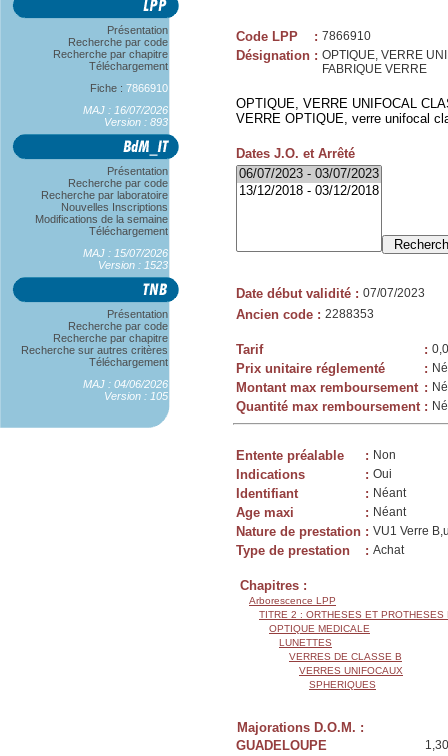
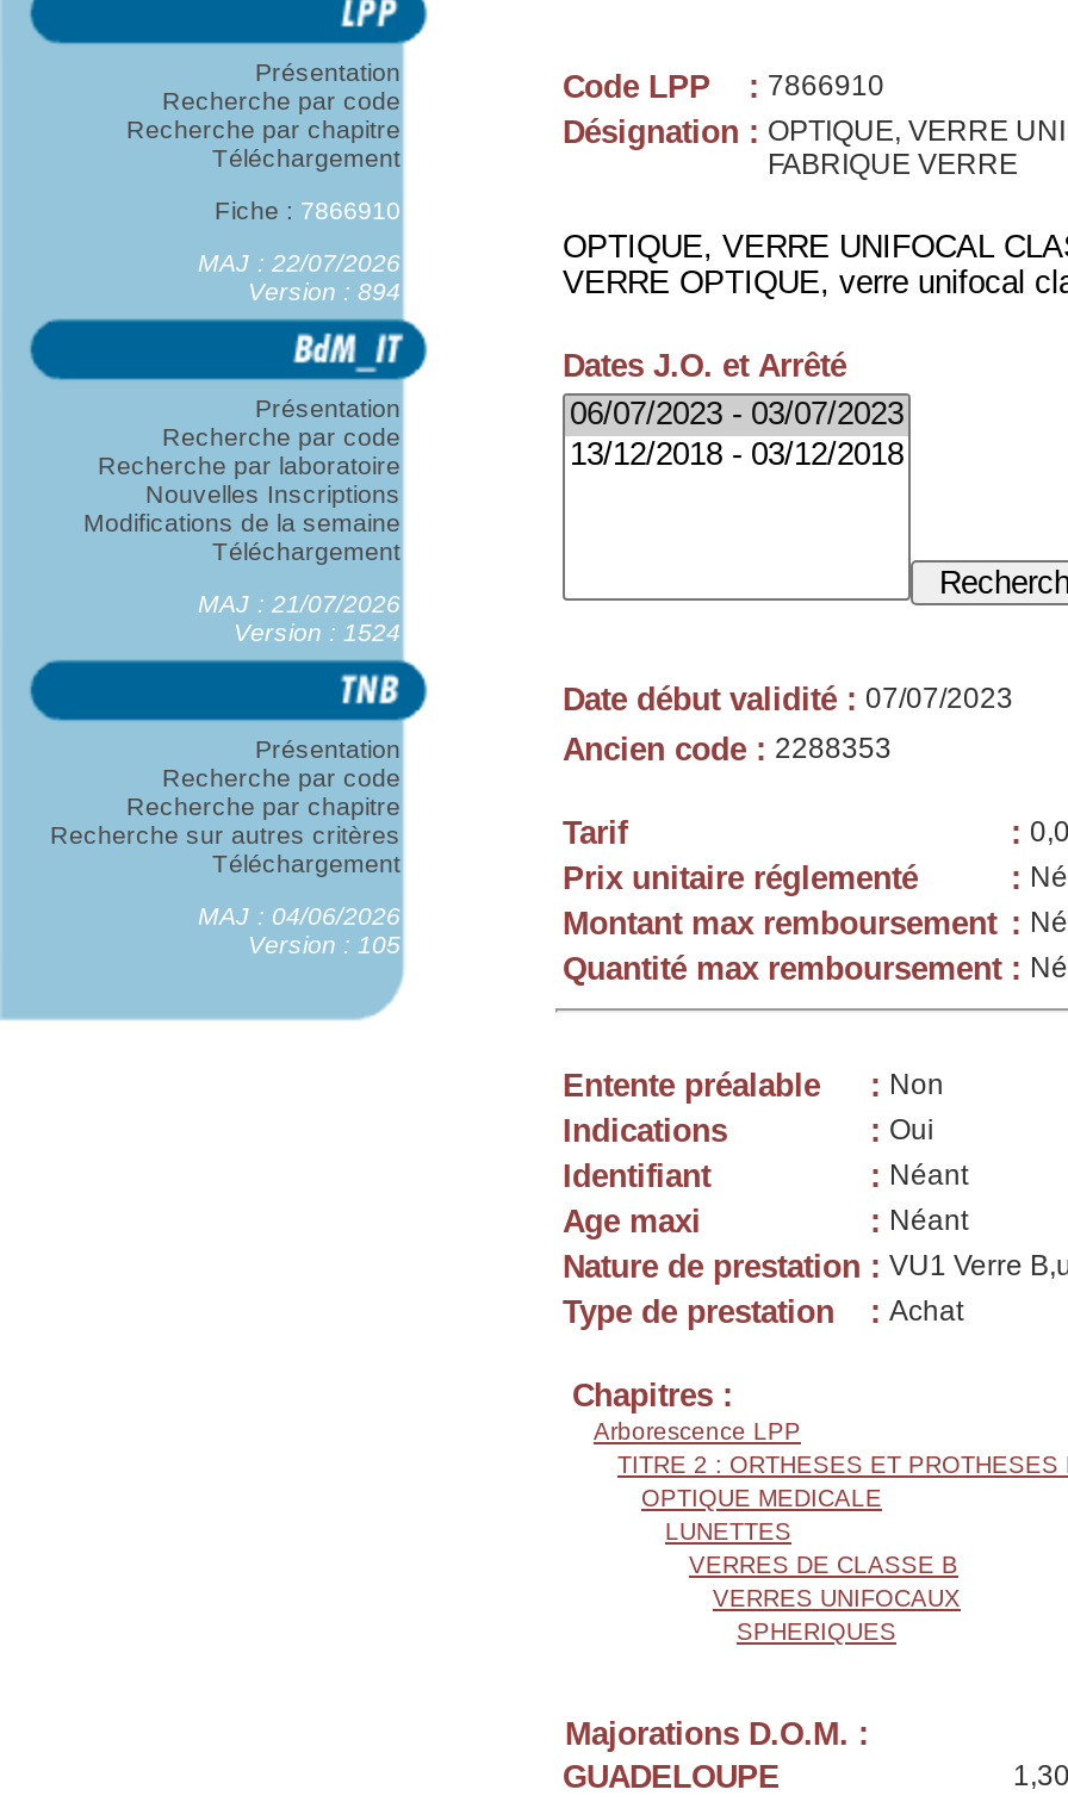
[83,104,168,116] MAJ : 16/07/2026 -> [198,248,401,276] MAJ : 22/07/2026
[104,116,168,128] Version : 893 -> [248,276,401,305] Version : 894
[83,247,168,259] MAJ : 15/07/2026 -> [198,589,401,617] MAJ : 21/07/2026
[98,259,168,271] Version : 1523 -> [234,617,401,646] Version : 1524

